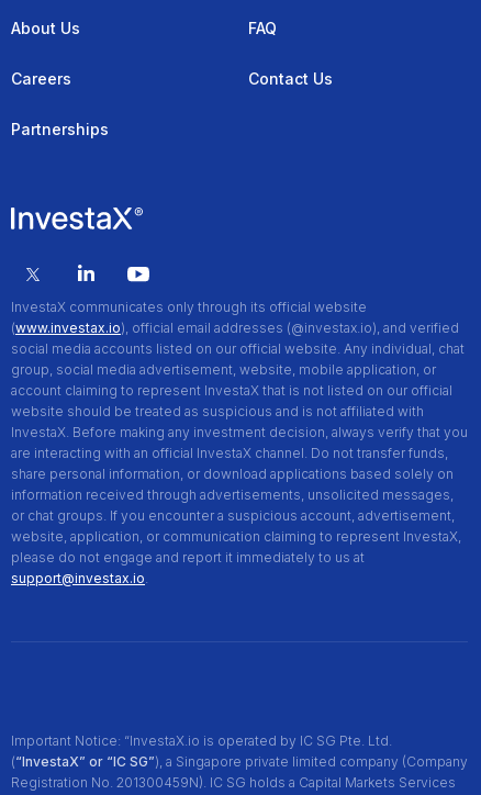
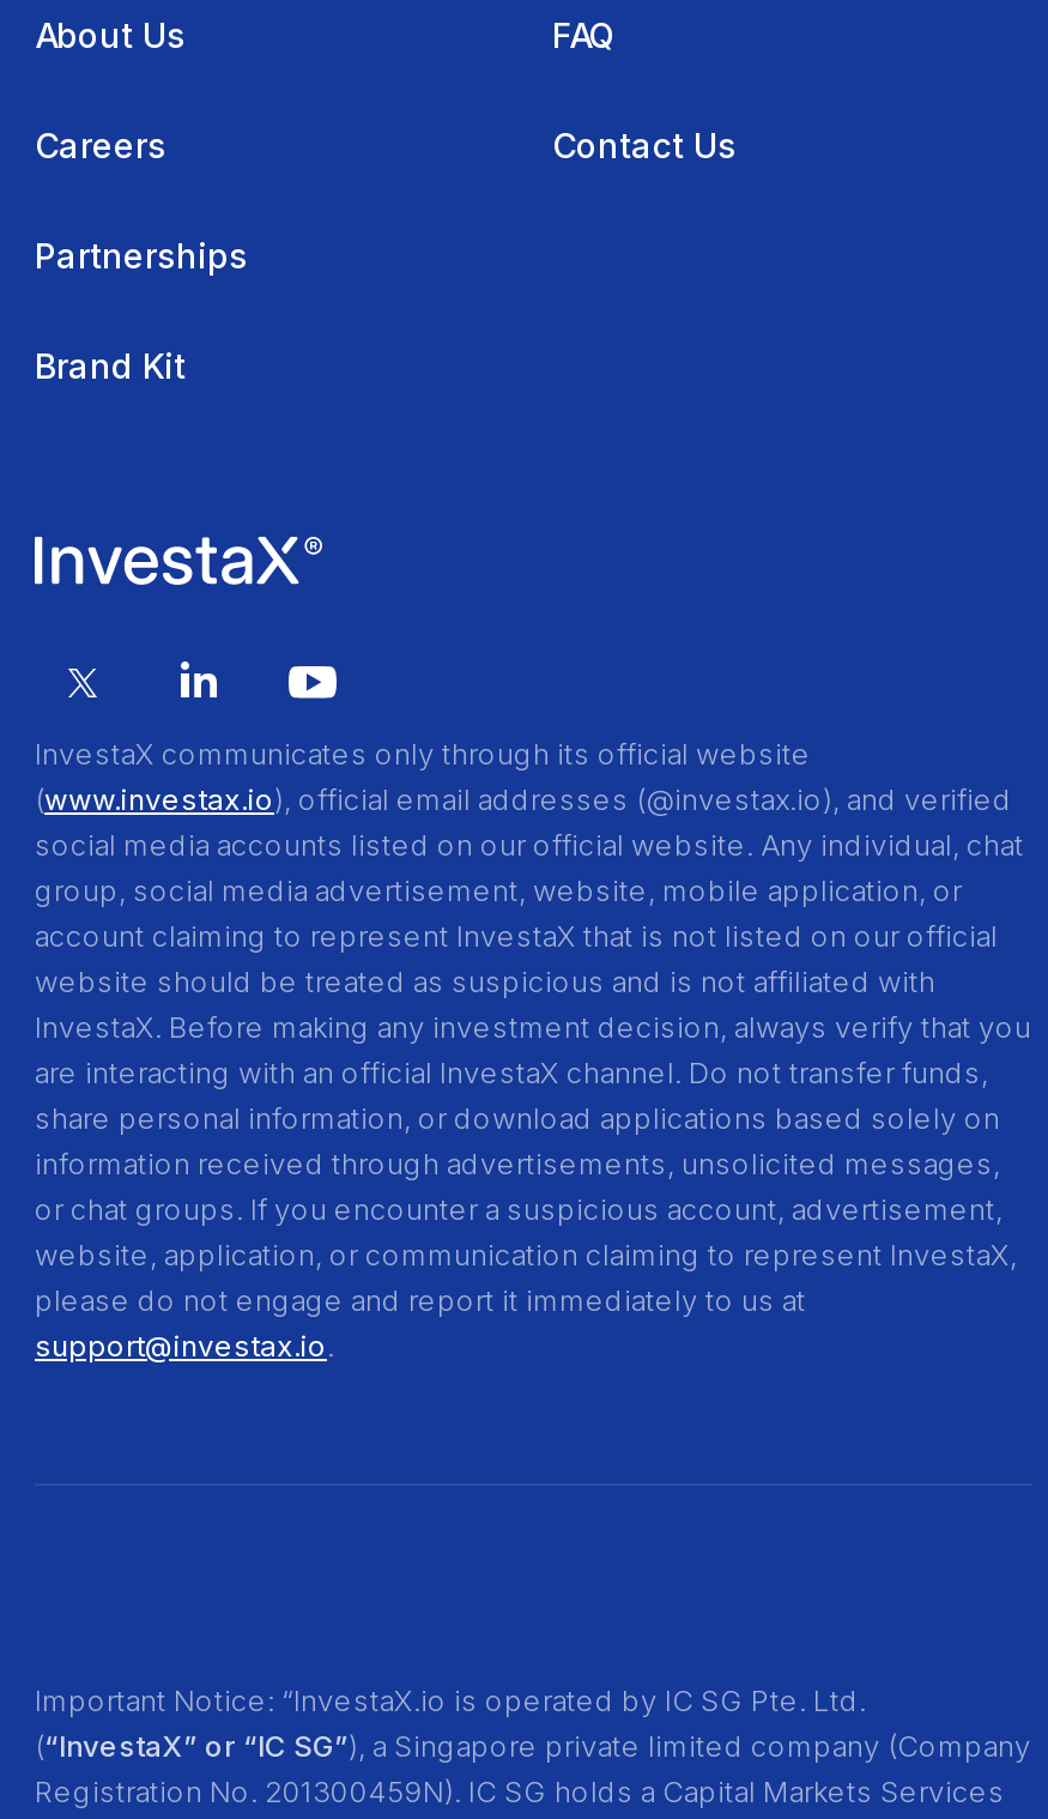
none -> [35,345,186,386] Brand Kit

